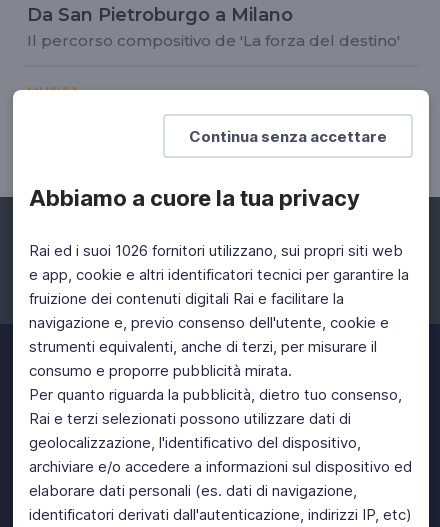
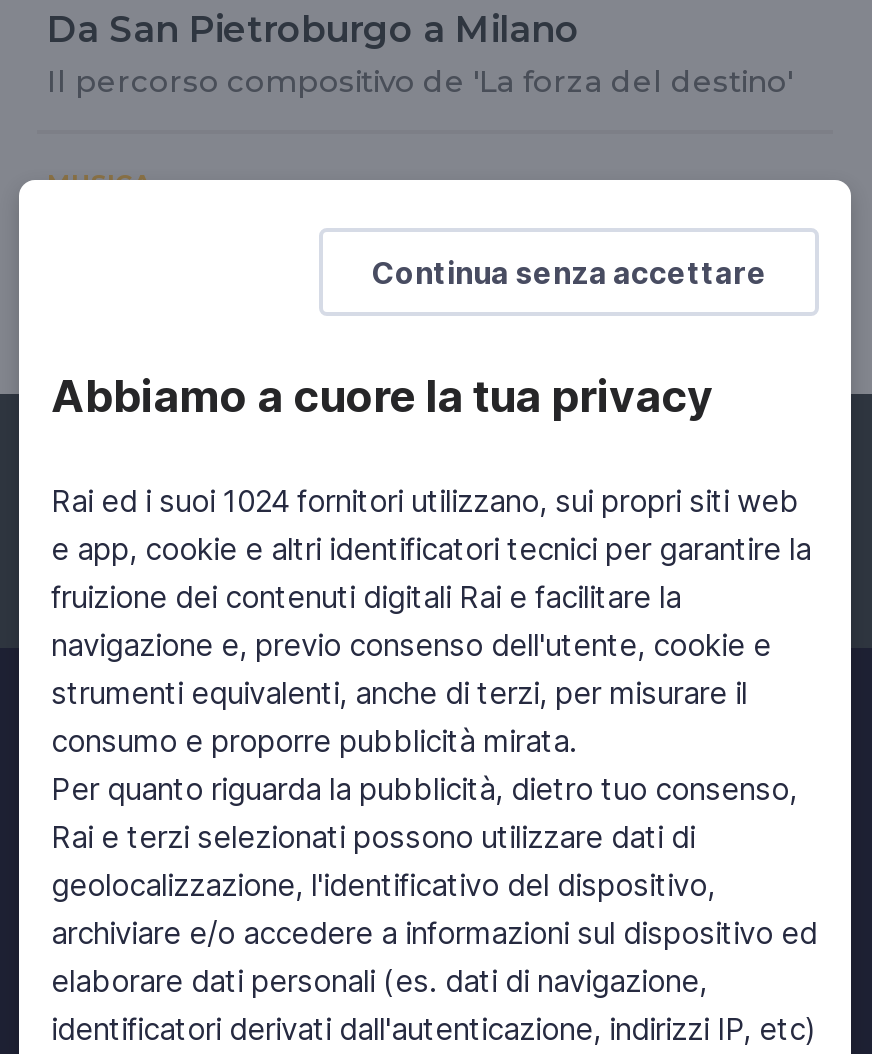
[29,241,403,260] Rai ed i suoi 1026 fornitori utilizzano, sui propri siti web -> [51,482,799,520] Rai ed i suoi 1024 fornitori utilizzano, sui propri siti web

